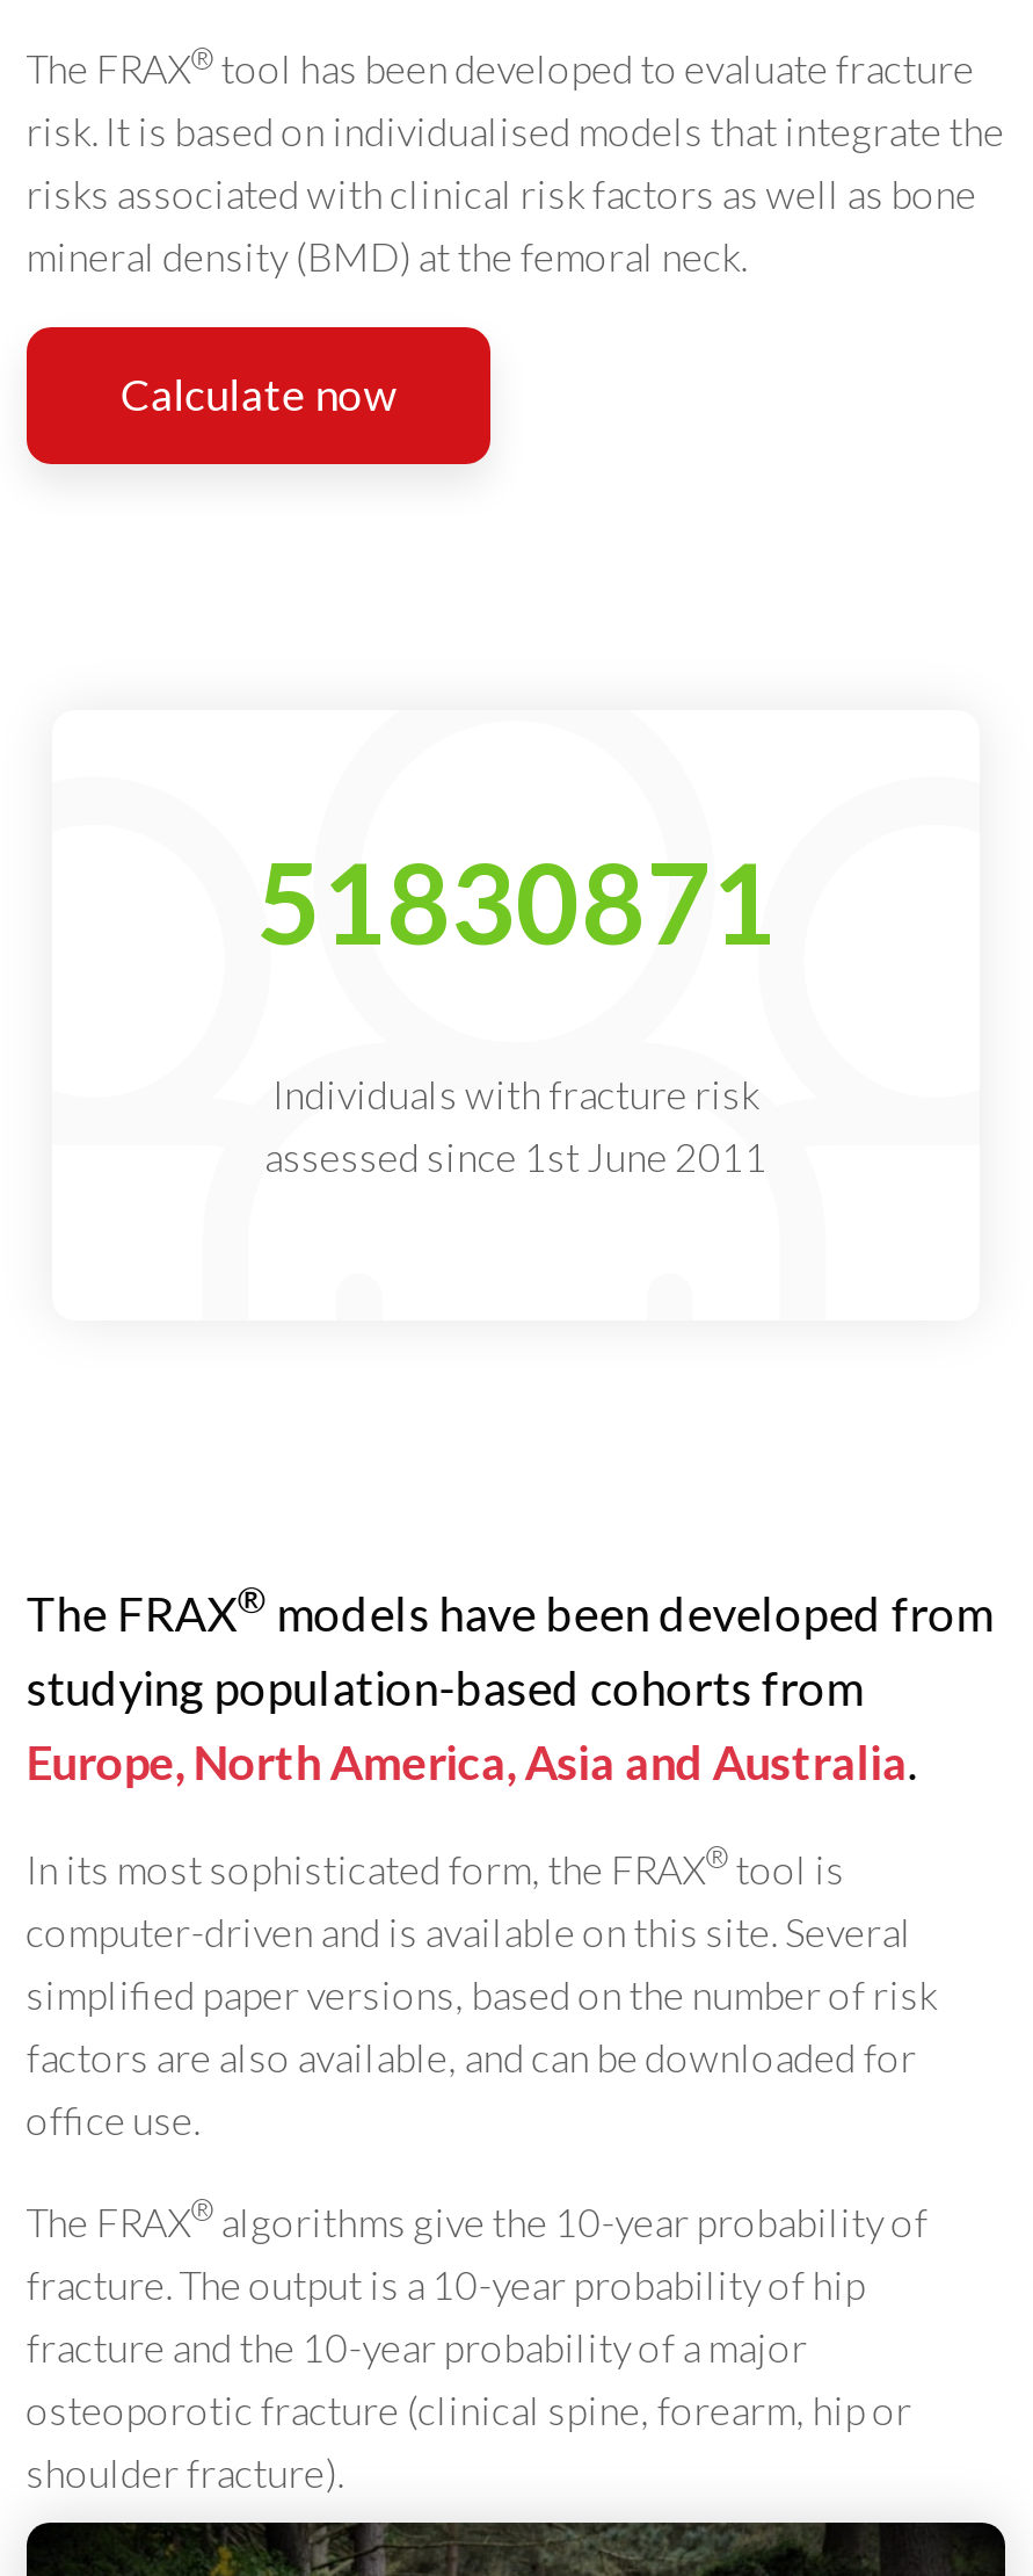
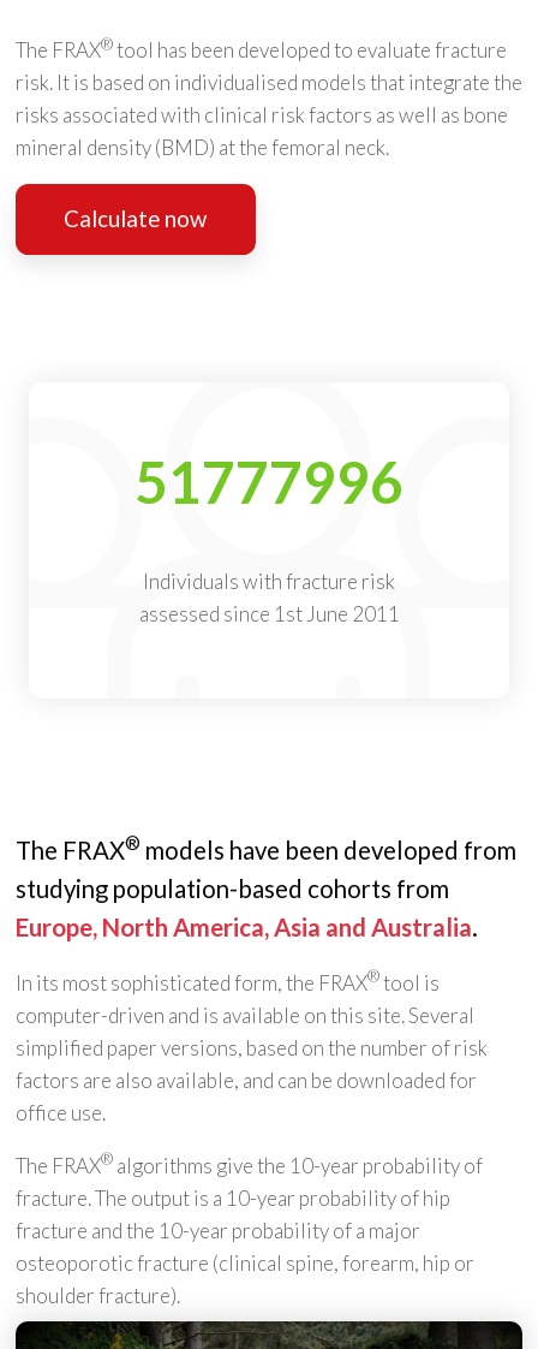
[256,835,776,968] 51830871 -> [134,447,403,516] 51777996

